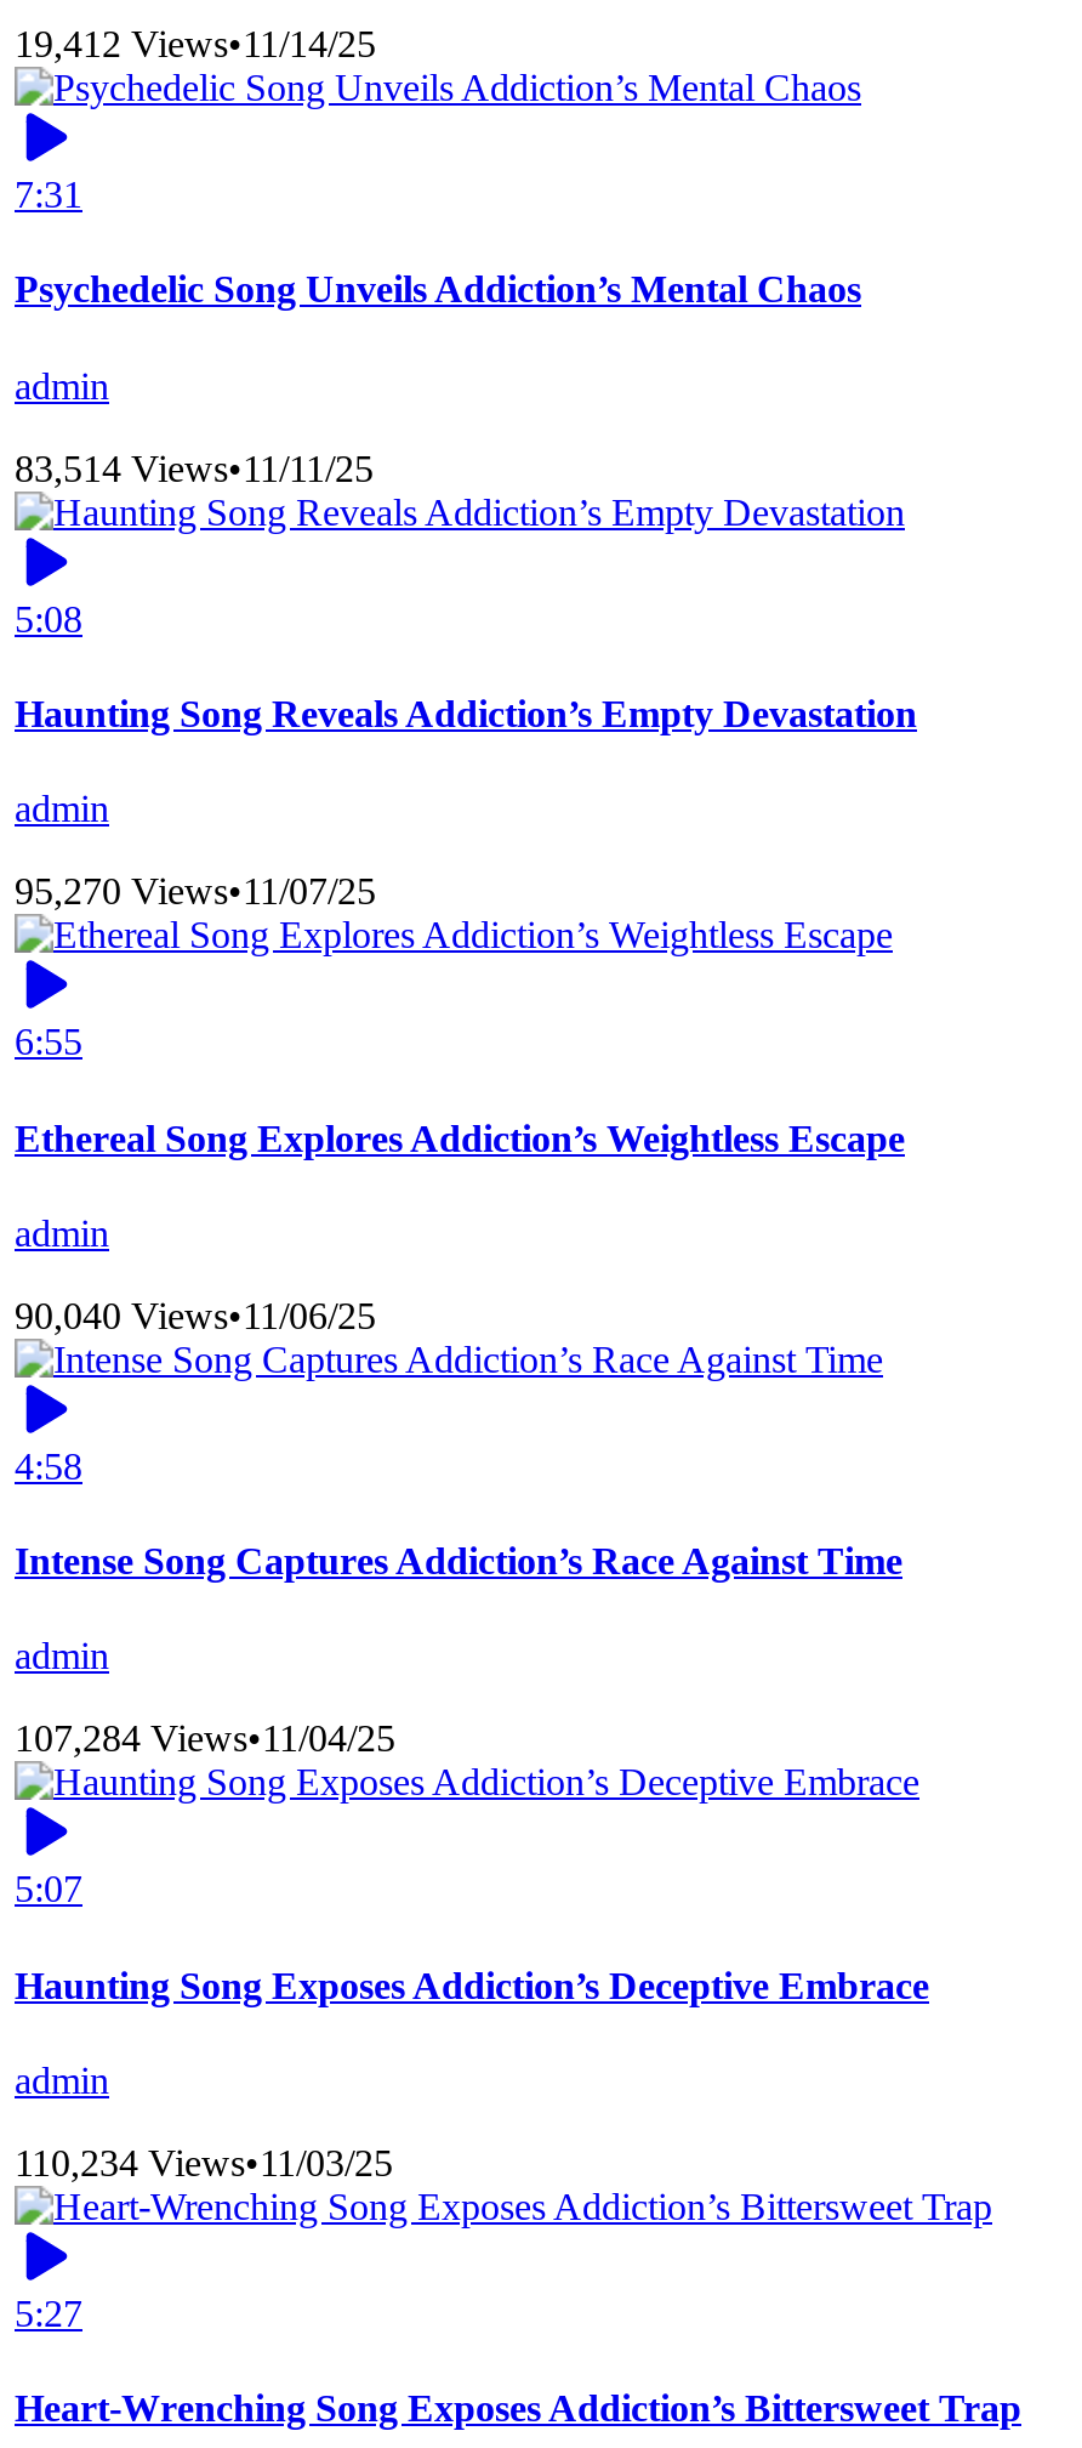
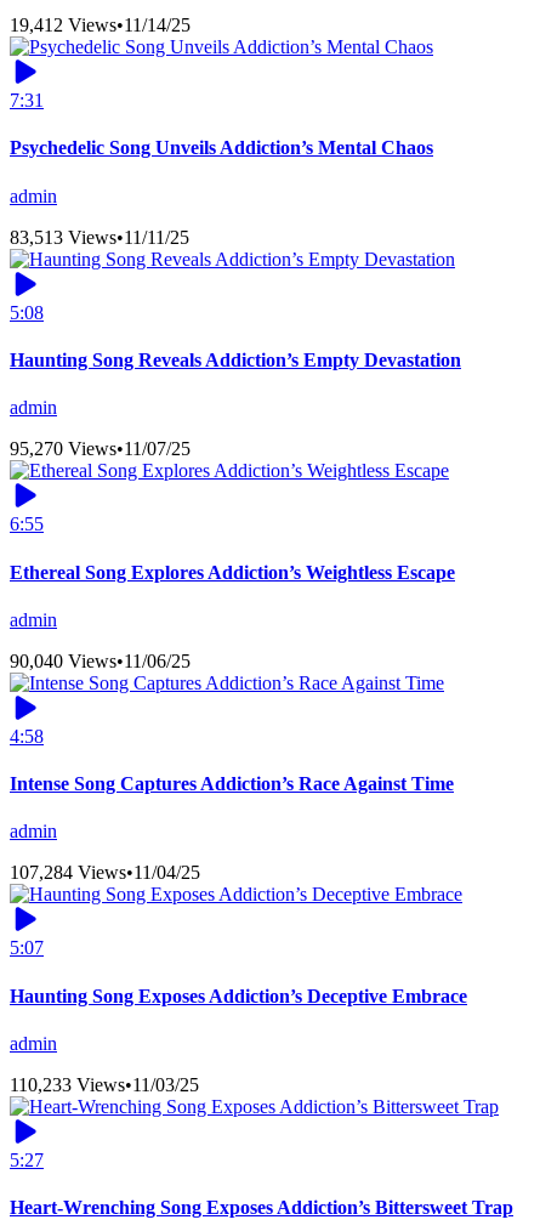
[15,447,374,488] 83,514 Views•11/11/25 -> [10,227,189,247] 83,513 Views•11/11/25
[15,2142,393,2183] 110,234 Views•11/03/25 -> [10,1074,199,1095] 110,233 Views•11/03/25

